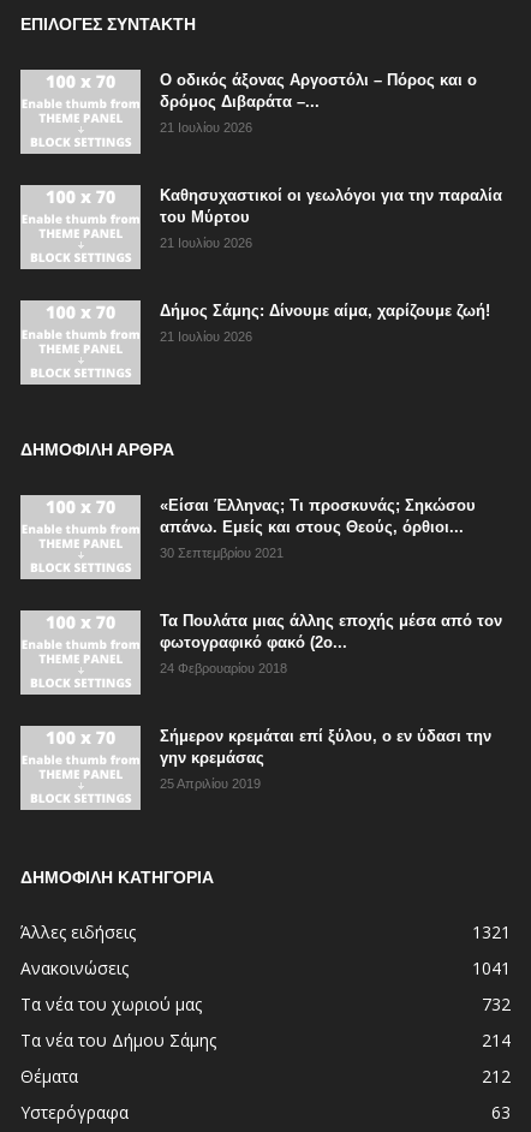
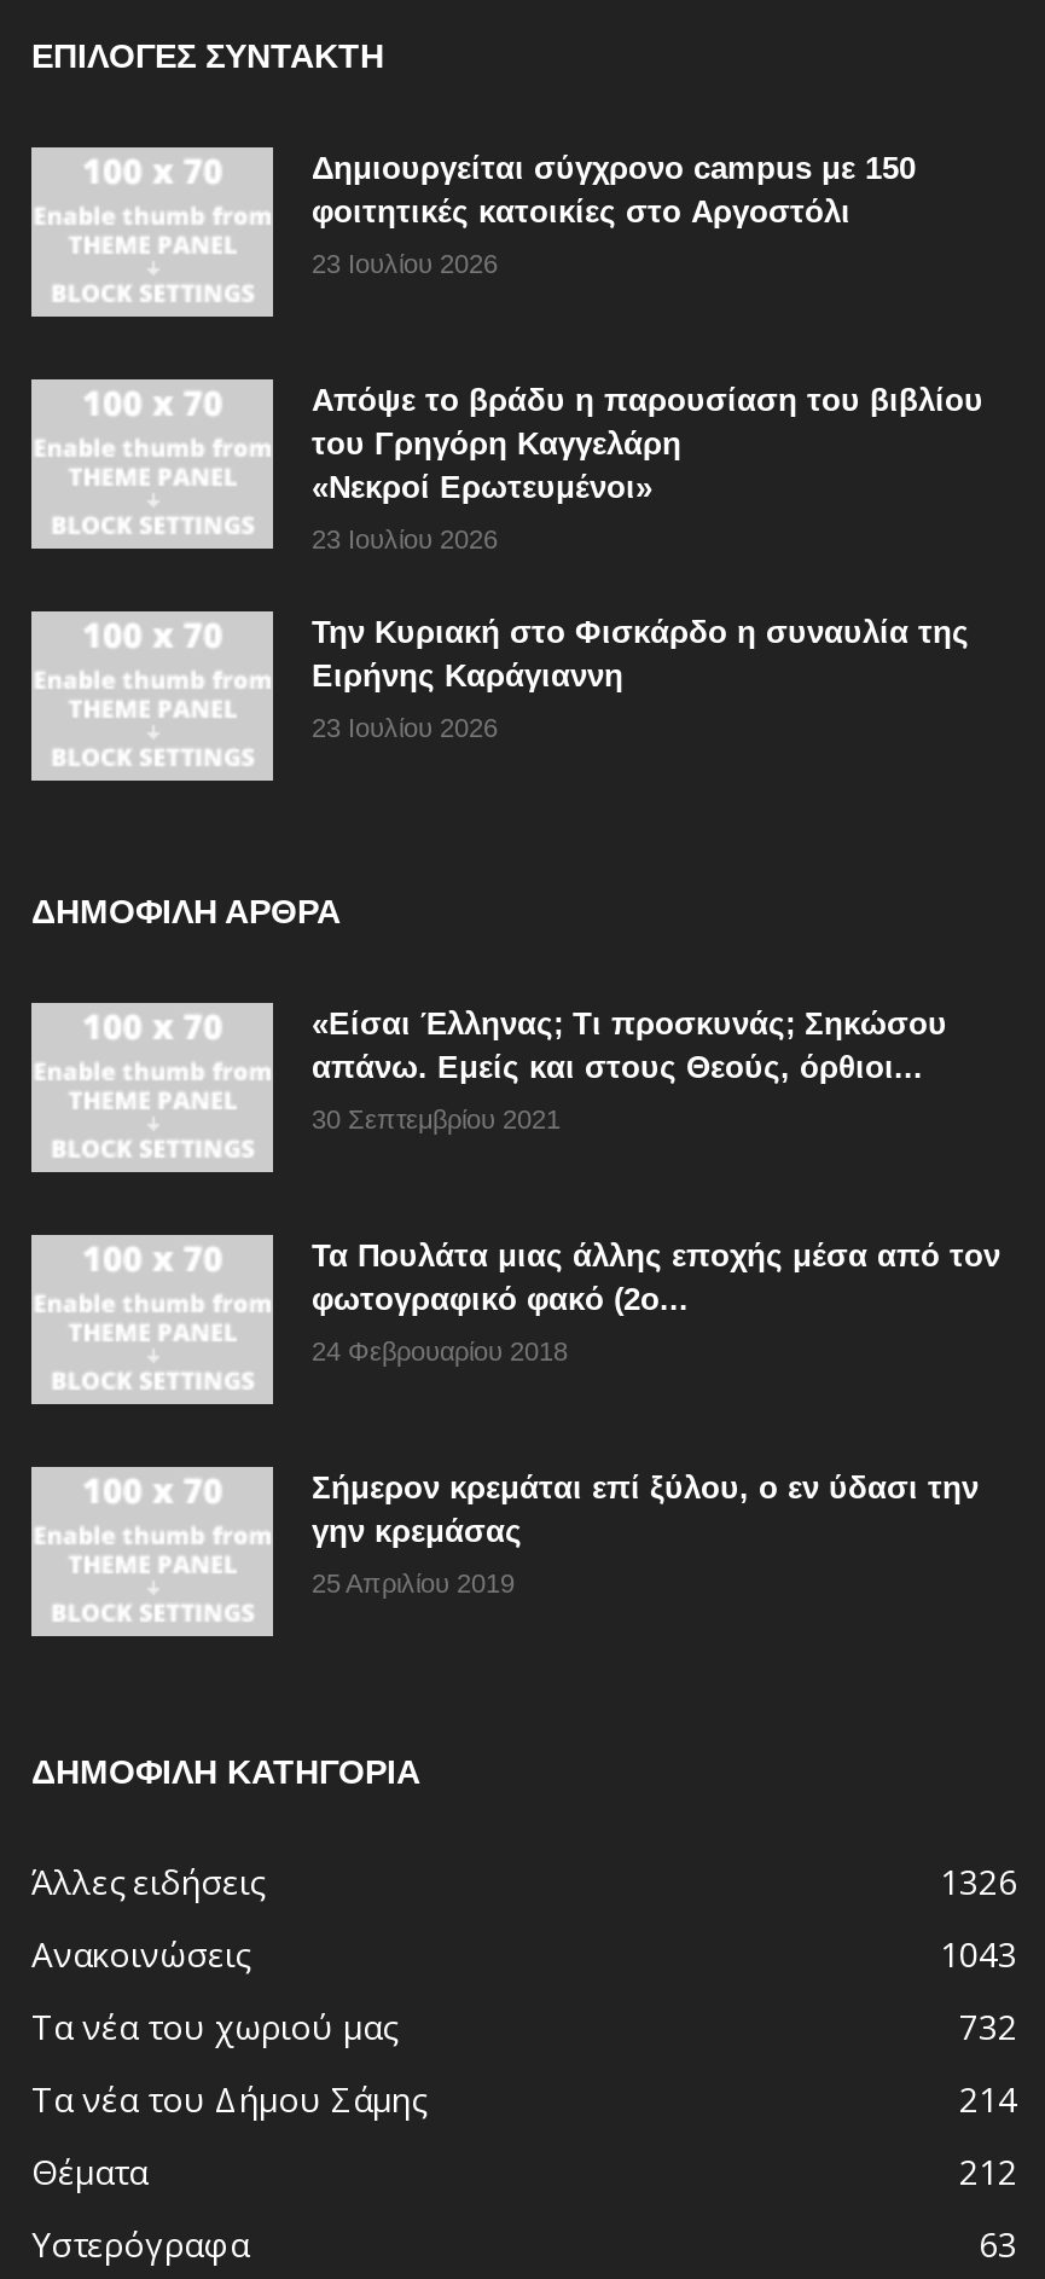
[160,71,477,111] Ο οδικός άξονας Αργοστόλι – Πόρος και ο | δρόμος Διβαράτα –... -> [312,150,916,230] Δημιουργείται σύγχρονο campus με 150 | φοιτητικές κατοικίες στο Αργοστόλι
[160,120,252,135] 21 Ιουλίου 2026 -> [312,249,498,278] 23 Ιουλίου 2026
[160,186,502,226] Καθησυχαστικοί οι γεωλόγοι για την παραλία | του Μύρτου -> [312,382,983,505] Απόψε το βράδυ η παρουσίαση του βιβλίου | του Γρηγόρη Καγγελάρη | «Νεκροί Ερωτευμένοι»
[160,236,252,250] 21 Ιουλίου 2026 -> [312,525,498,554] 23 Ιουλίου 2026
[160,302,490,320] Δήμος Σάμης: Δίνουμε αίμα, χαρίζουμε ζωή! -> [312,614,969,694] Την Κυριακή στο Φισκάρδο η συναυλία της | Ειρήνης Καράγιαννη
[160,329,252,344] 21 Ιουλίου 2026 -> [312,713,498,742] 23 Ιουλίου 2026
[472,921,511,943] 1321 -> [940,1859,1017,1905] 1326
[472,957,511,980] 1041 -> [940,1931,1017,1977] 1043

